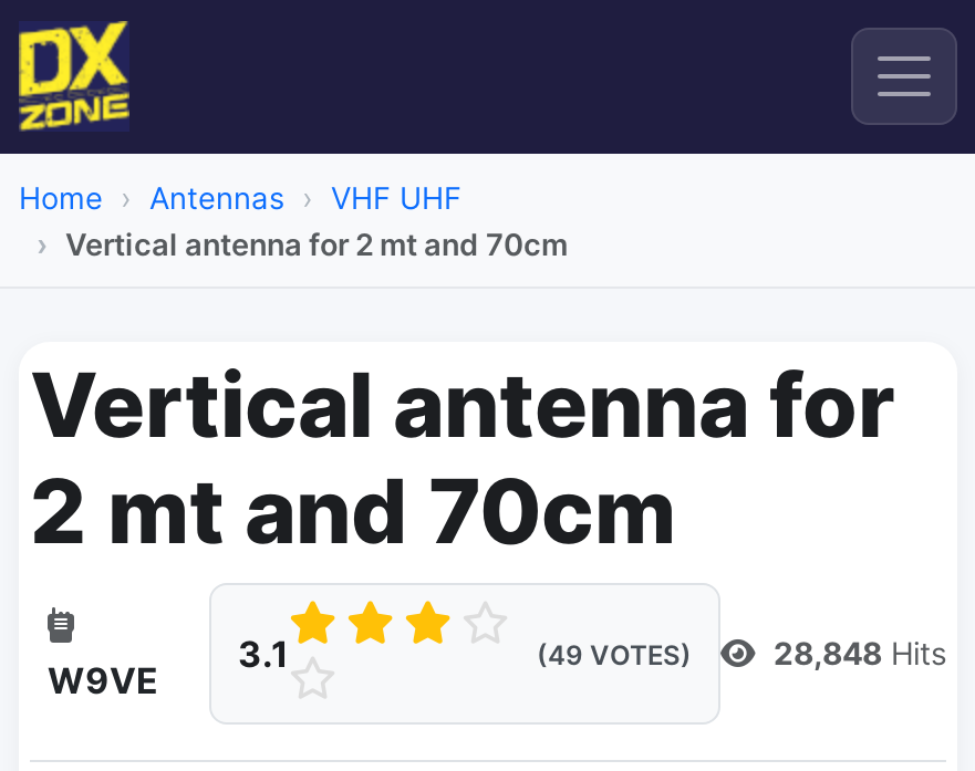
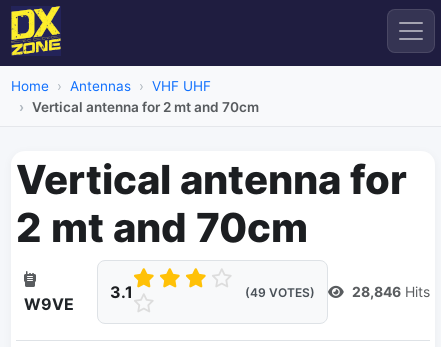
[774,634,946,671] 28,848 Hits -> [352,283,430,300] 28,846 Hits

